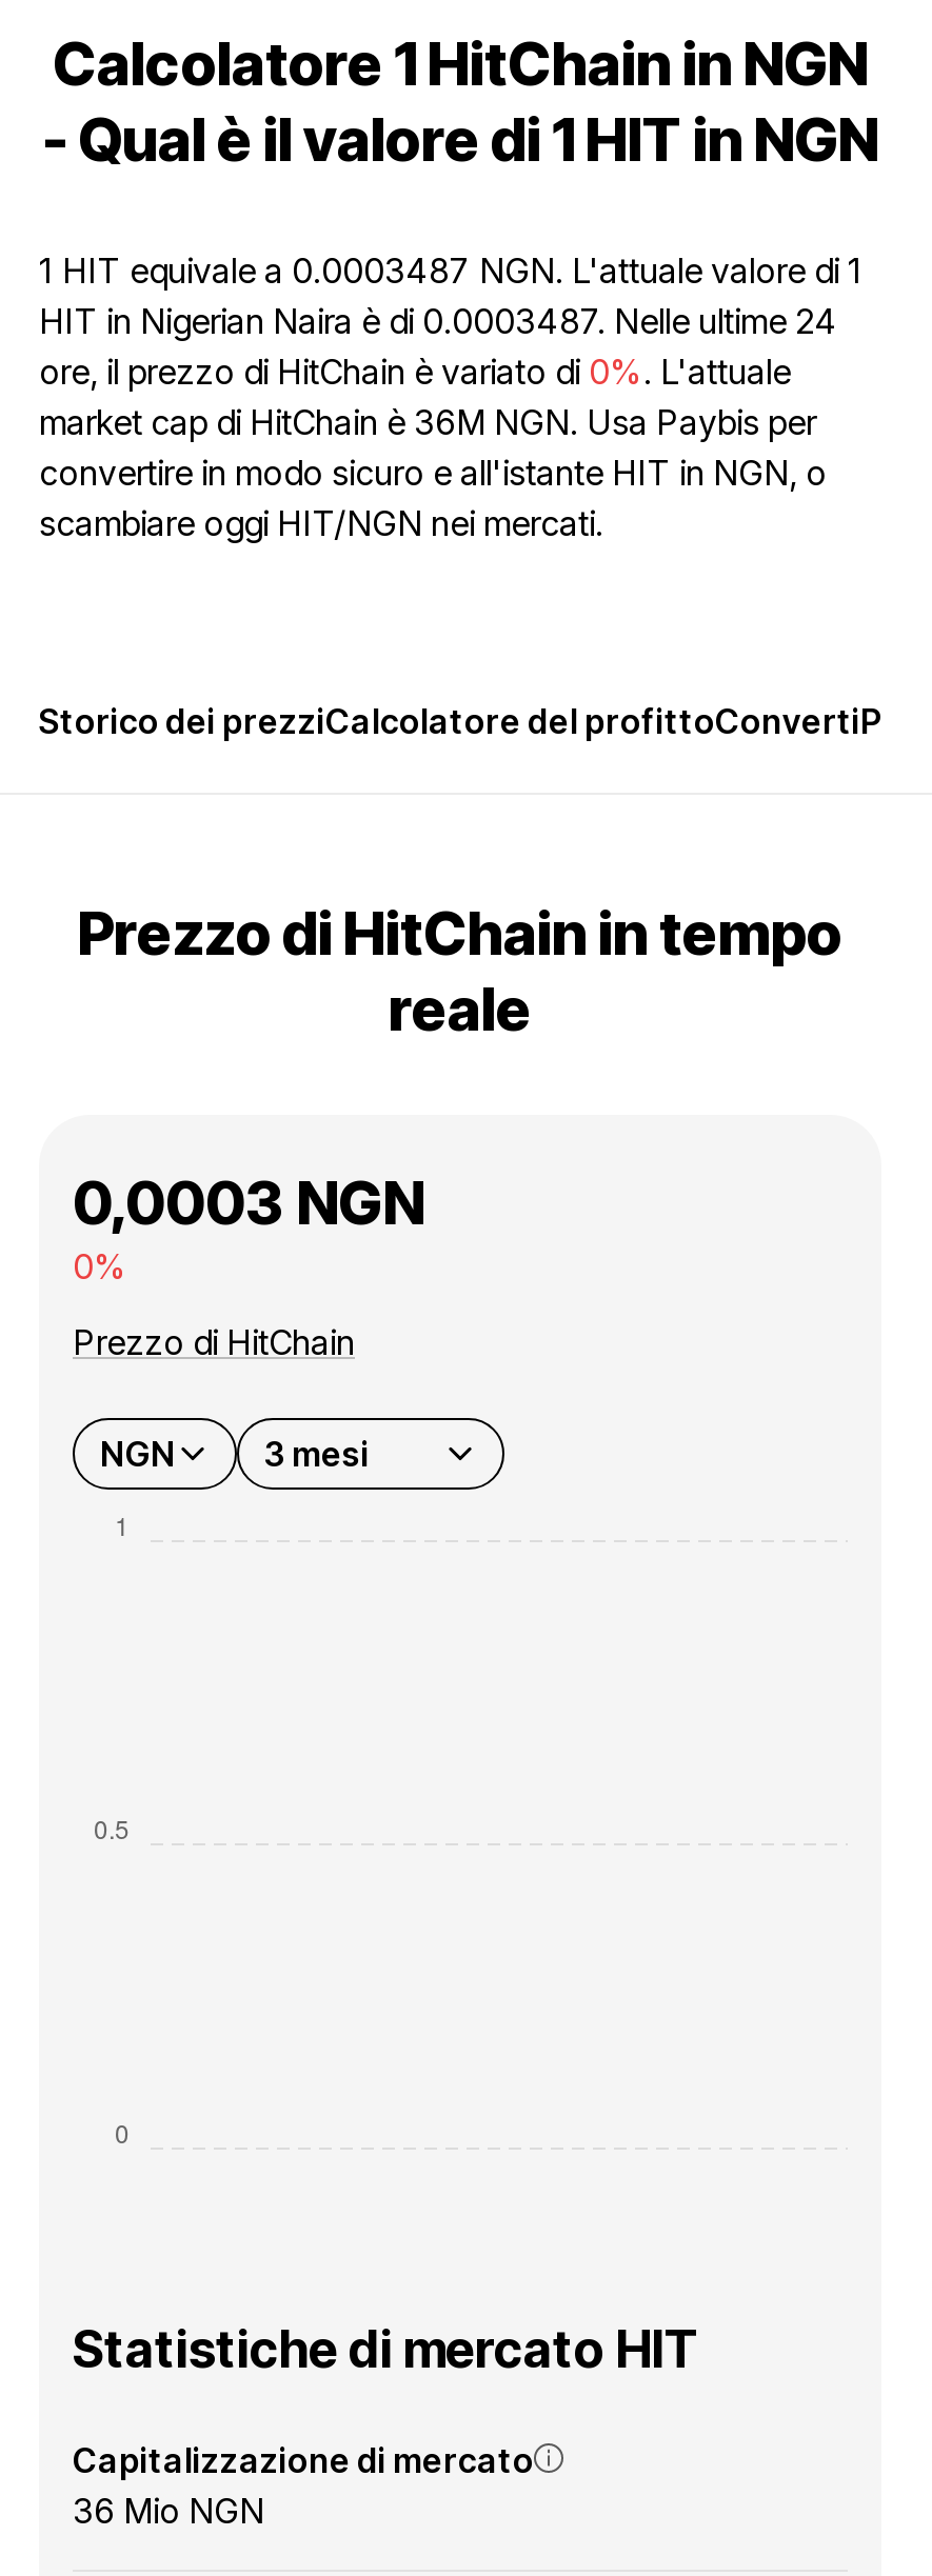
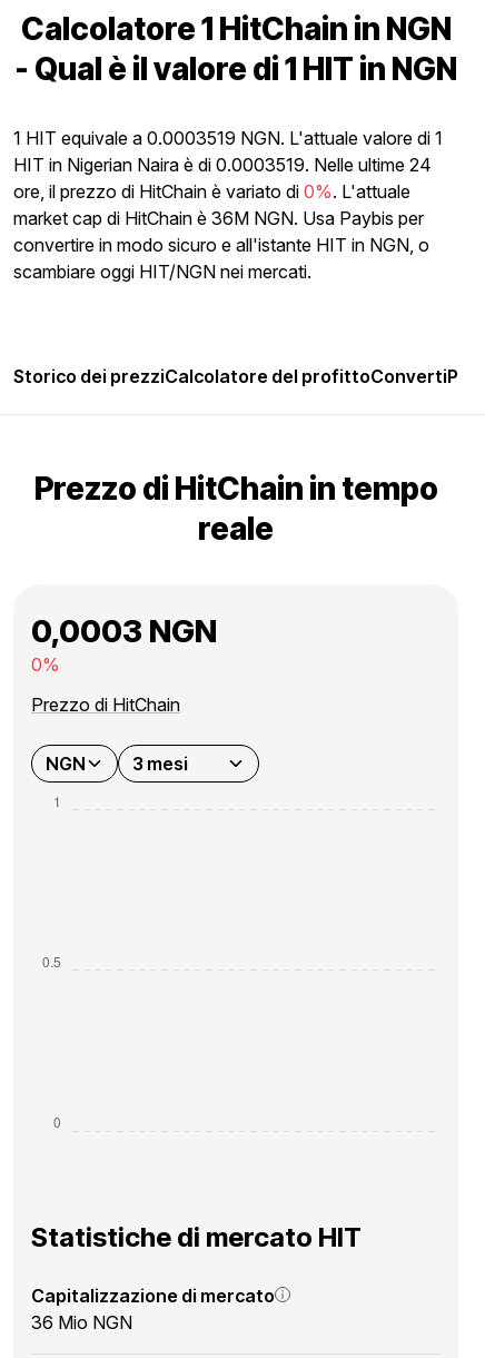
[39,249,862,292] 1 HIT equivale a 0.0003487 NGN. L'attuale valore di 1 -> [13,127,443,149] 1 HIT equivale a 0.0003519 NGN. L'attuale valore di 1
[39,300,837,342] HIT in Nigerian Naira è di 0.0003487. Nelle ultime 24 -> [13,154,432,176] HIT in Nigerian Naira è di 0.0003519. Nelle ultime 24

